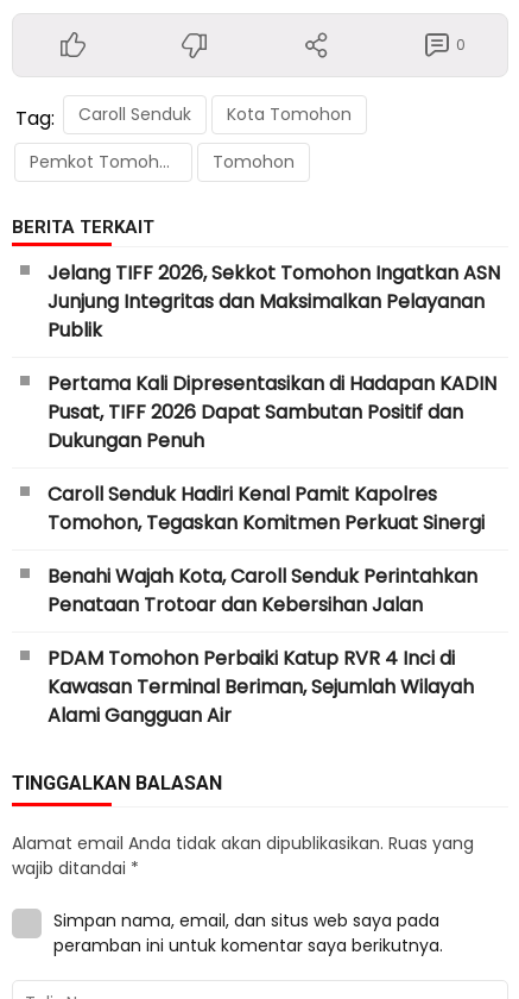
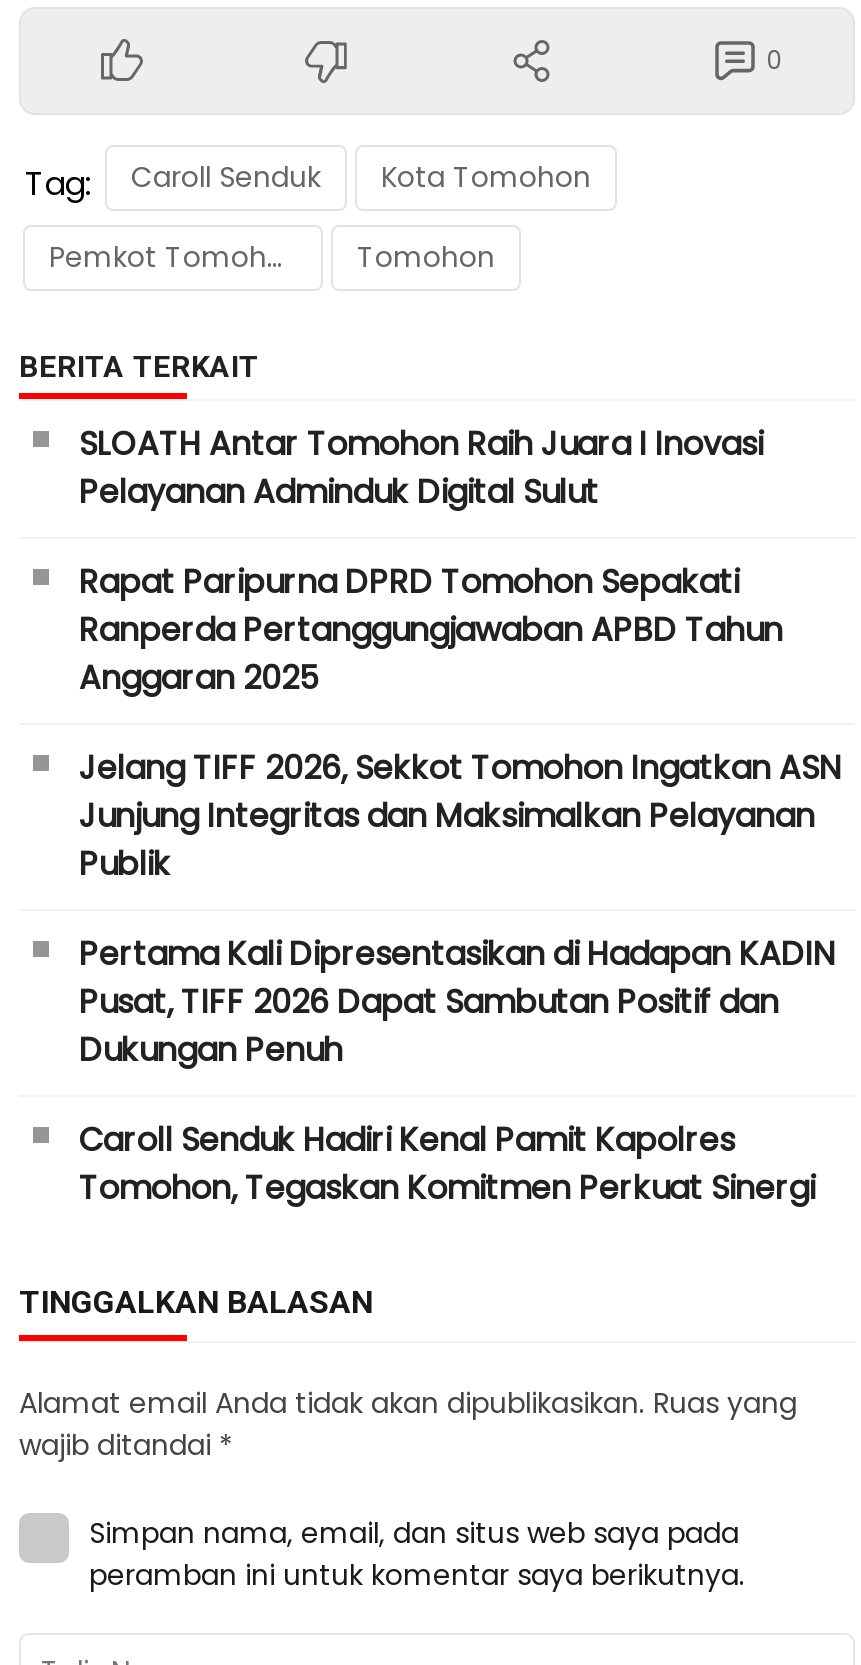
none -> [79,420,783,700] SLOATH Antar Tomohon Raih Juara I Inovasi | Pelayanan Adminduk Digital Sulut | Rapat Paripurna DPRD Tomohon Sepakati | Ranperda Pertanggungjawaban APBD Tahun | Anggaran 2025
moved [48,259,500,536] -> [79,744,841,1210]: Jelang TIFF 2026, Sekkot Tomohon Ingatkan ASN | Junjung Integritas dan Maksimalkan Pelayanan | Publik | Pertama Kali Dipresentasikan di Hadapan KADIN | Pusat, TIFF 2026 Dapat Sambutan Positif dan | Dukungan Penuh | Caroll Senduk Hadiri Kenal Pamit Kapolres | Tomohon, Tegaskan Komitmen Perkuat Sinergi
[48,562,477,729] Benahi Wajah Kota, Caroll Senduk Perintahkan | Penataan Trotoar dan Kebersihan Jalan | PDAM Tomohon Perbaiki Katup RVR 4 Inci di | Kawasan Terminal Beriman, Sejumlah Wilayah | Alami Gangguan Air -> none

